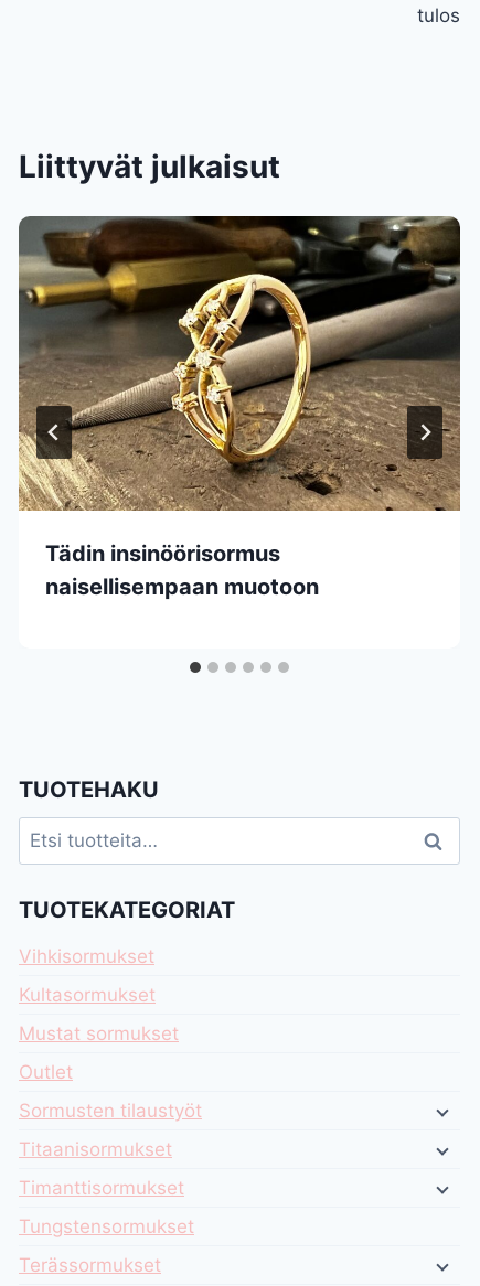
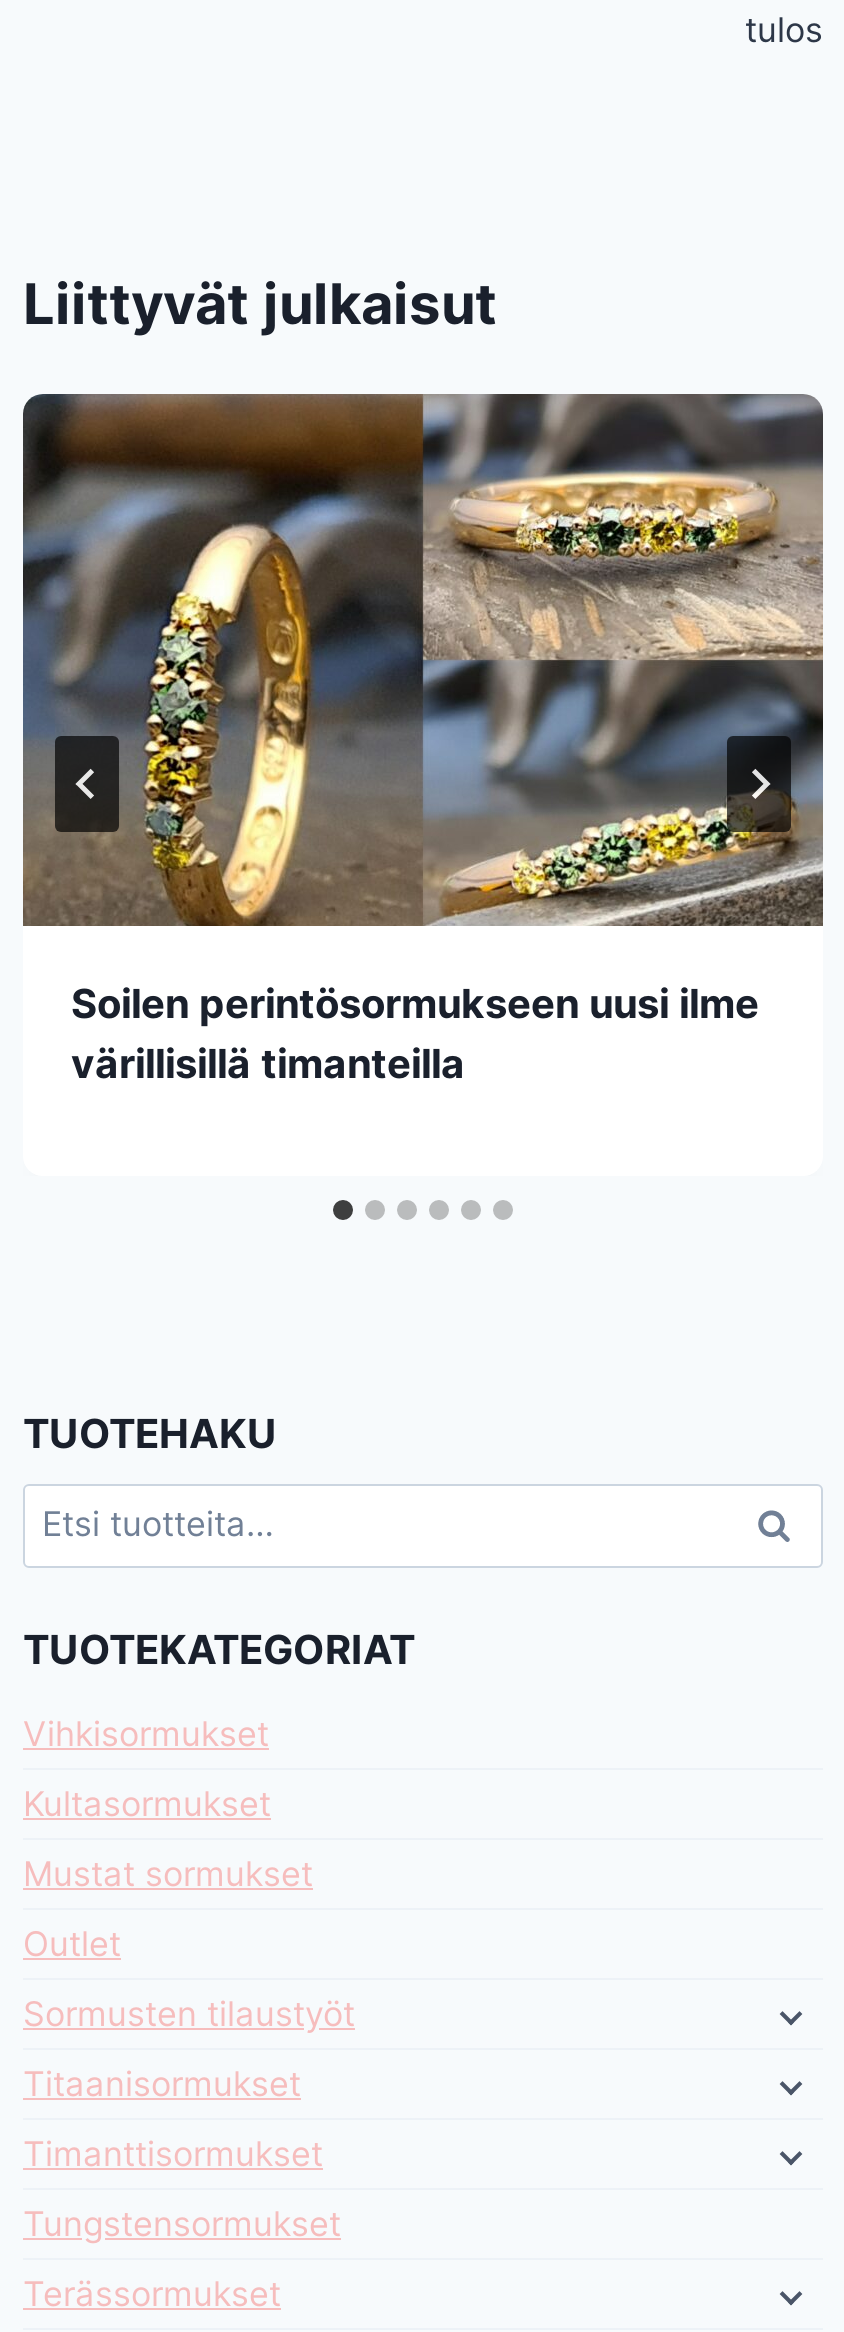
[19,215,461,600] [image] | Tädin insinöörisormus | naisellisempaan muotoon -> [21,392,825,1088] [image] | Soilen perintösormukseen uusi ilme | värillisillä timanteilla

